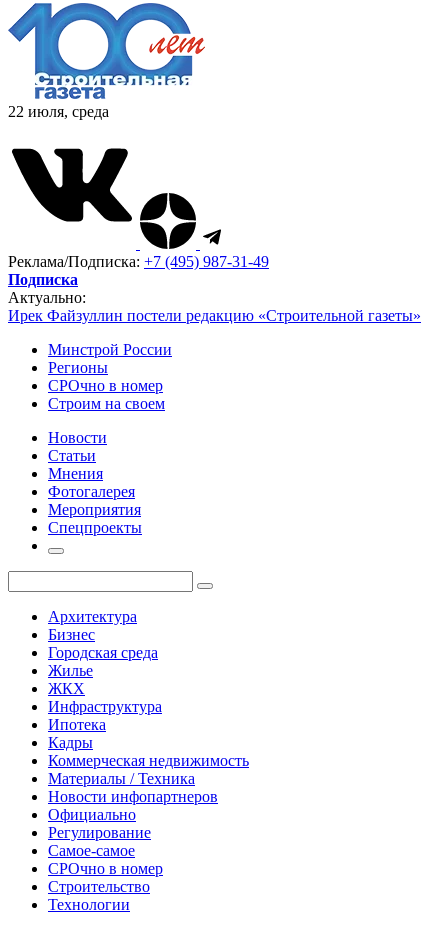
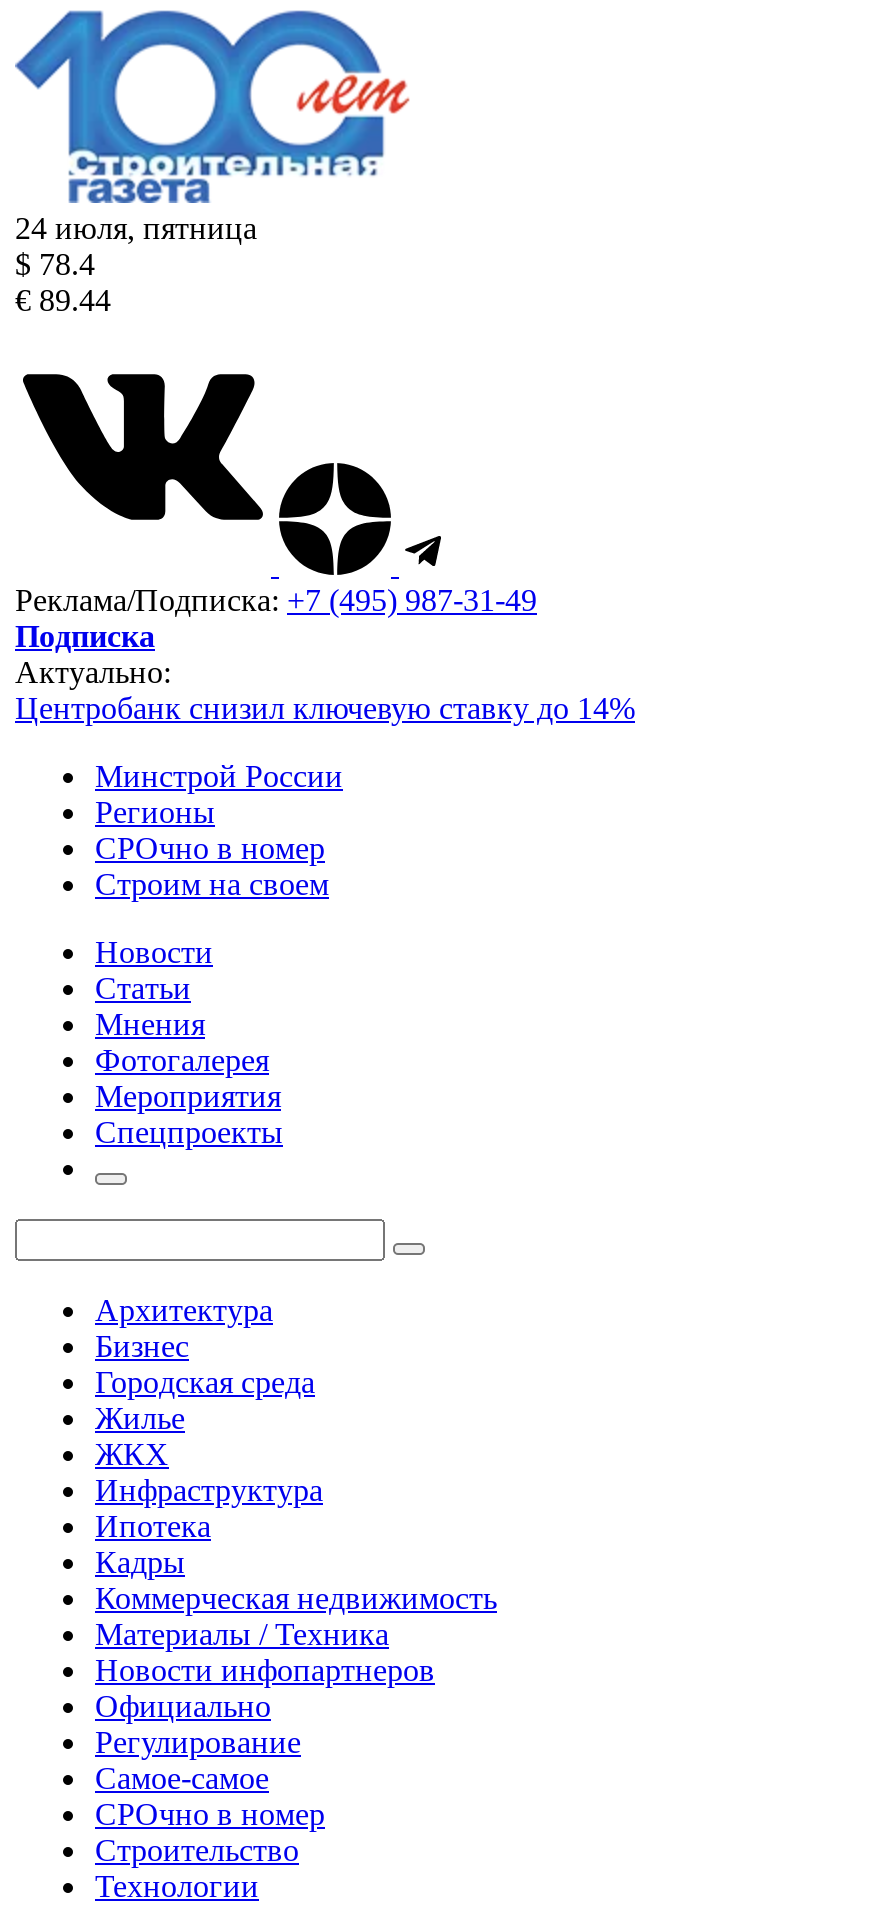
[8,103,109,120] 22 июля, среда -> [15,211,257,317] 24 июля, пятница | $ 78.4 | € 89.44
[8,307,421,324] Ирек Файзуллин постели редакцию «Строительной газеты» -> [15,691,635,725] Центробанк снизил ключевую ставку до 14%

